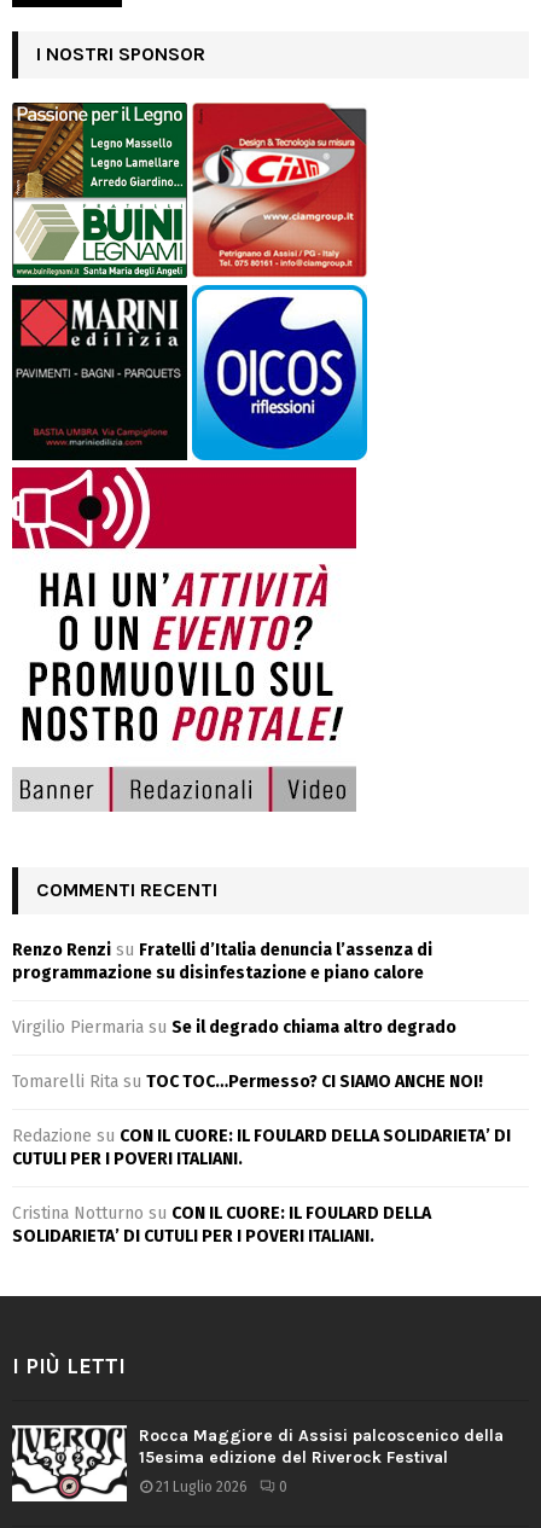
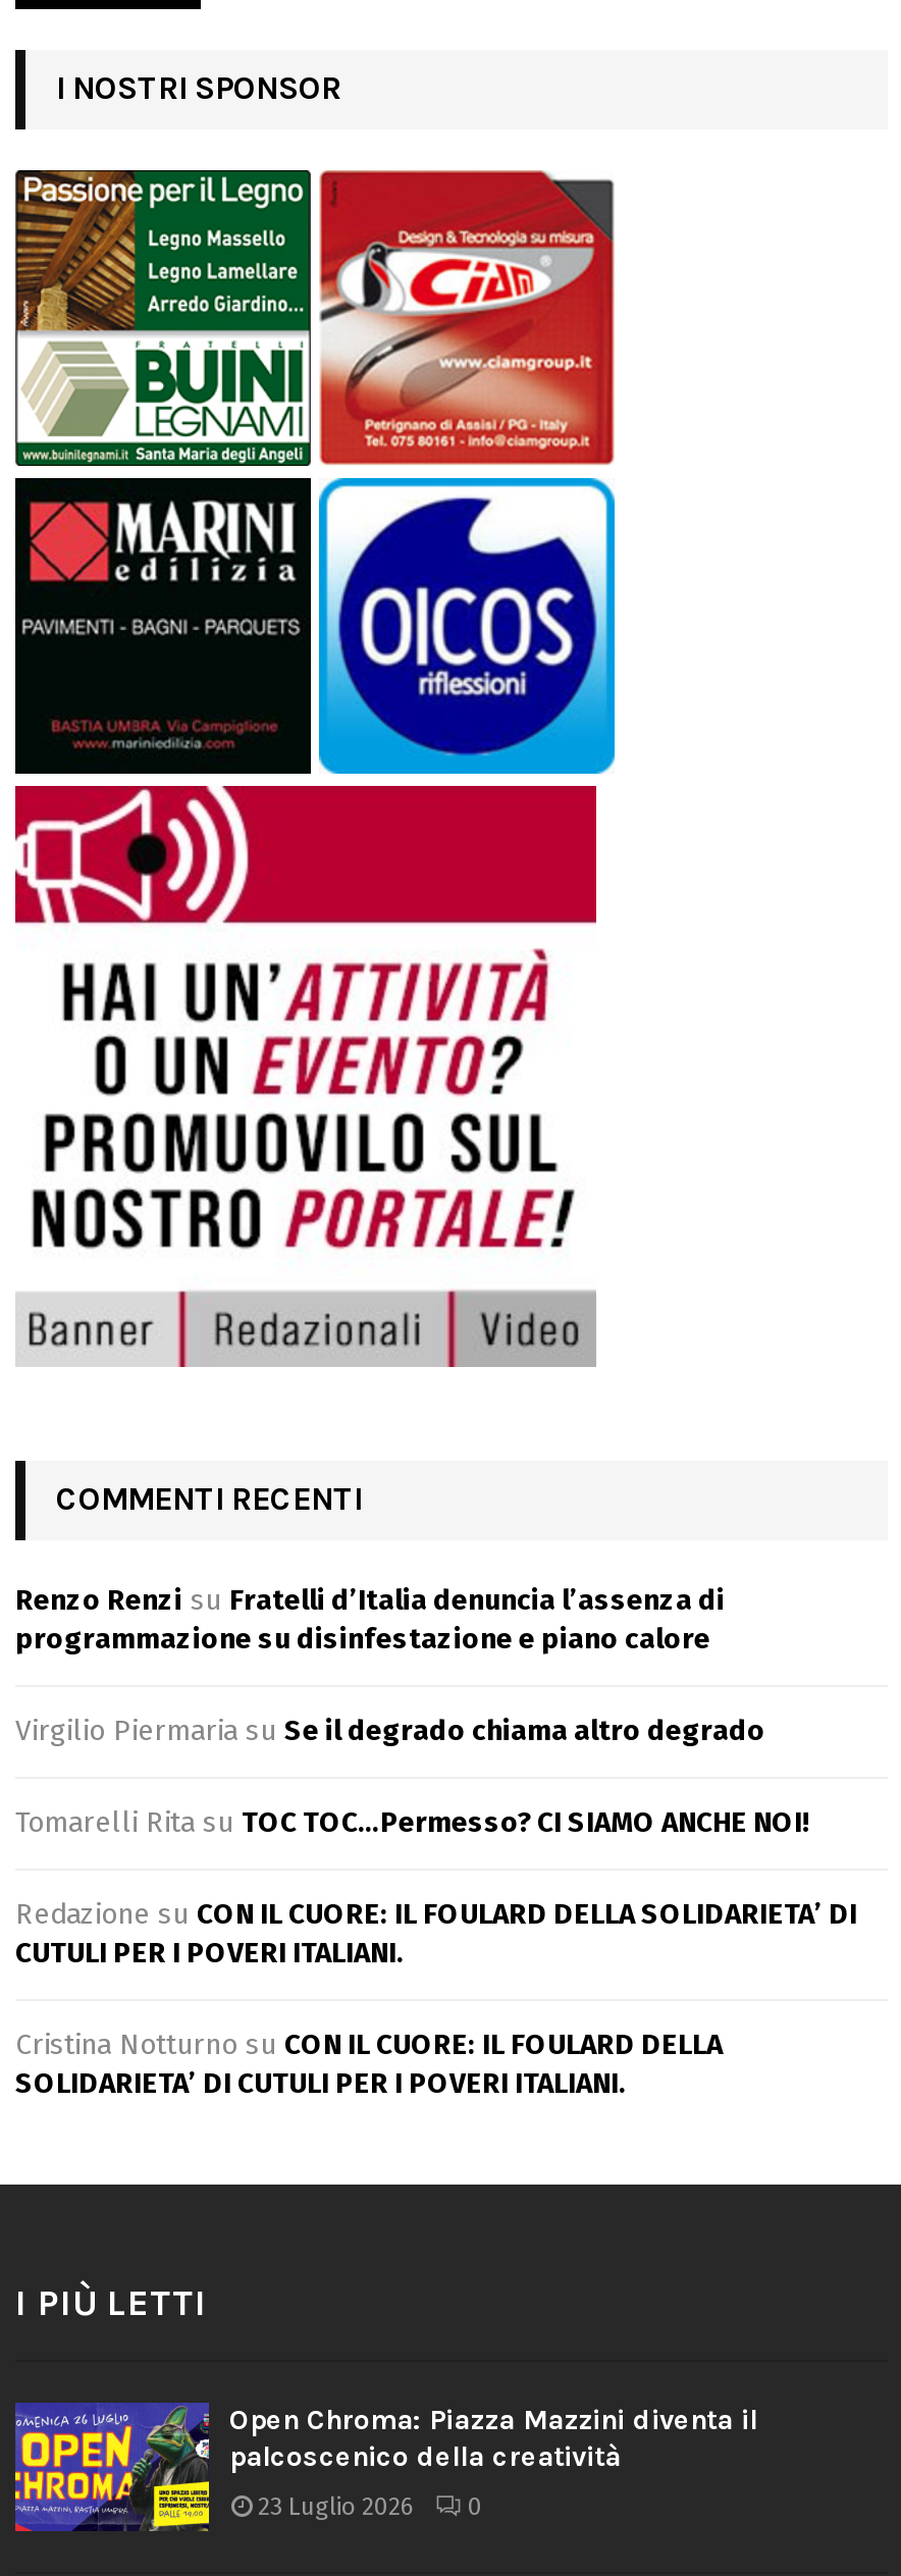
[11,1424,504,1503] [image] | Rocca Maggiore di Assisi palcoscenico della | 15esima edizione del Riverock Festival -> [13,2402,757,2533] [image] | Open Chroma: Piazza Mazzini diventa il | palcoscenico della creatività
[156,1478,287,1495] 21 Luglio 2026 0 -> [258,2491,482,2520] 23 Luglio 2026 0

